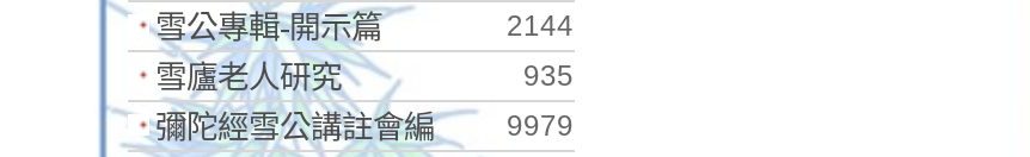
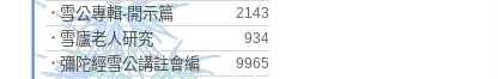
[507,10,574,43] 2144 -> [235,5,269,22] 2143
[523,59,574,93] 935 -> [244,30,269,47] 934
[507,109,574,143] 9979 -> [235,55,269,72] 9965

